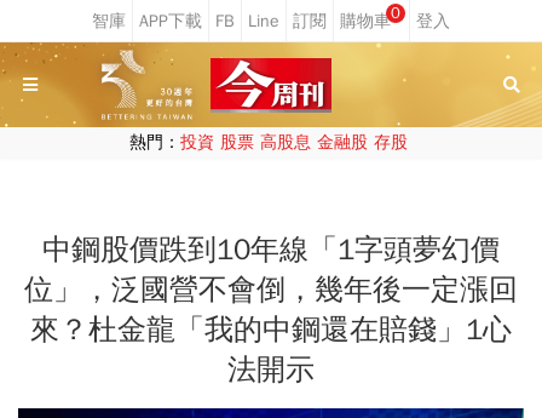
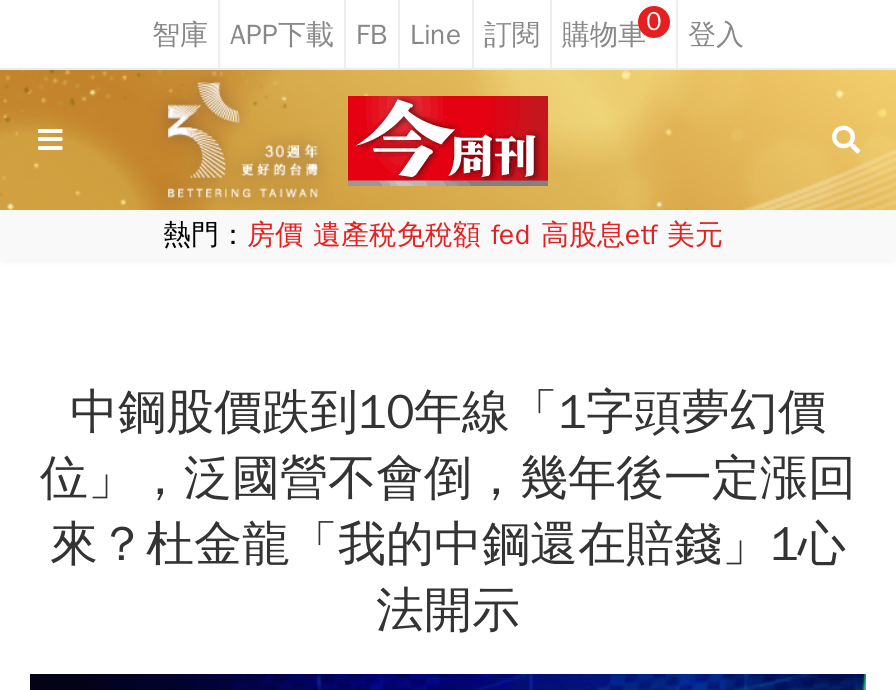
[129,132,407,153] 熱門：投資 股票 高股息 金融股 存股 -> [163,218,723,252] 熱門：房價 遺產稅免稅額 fed 高股息etf 美元

